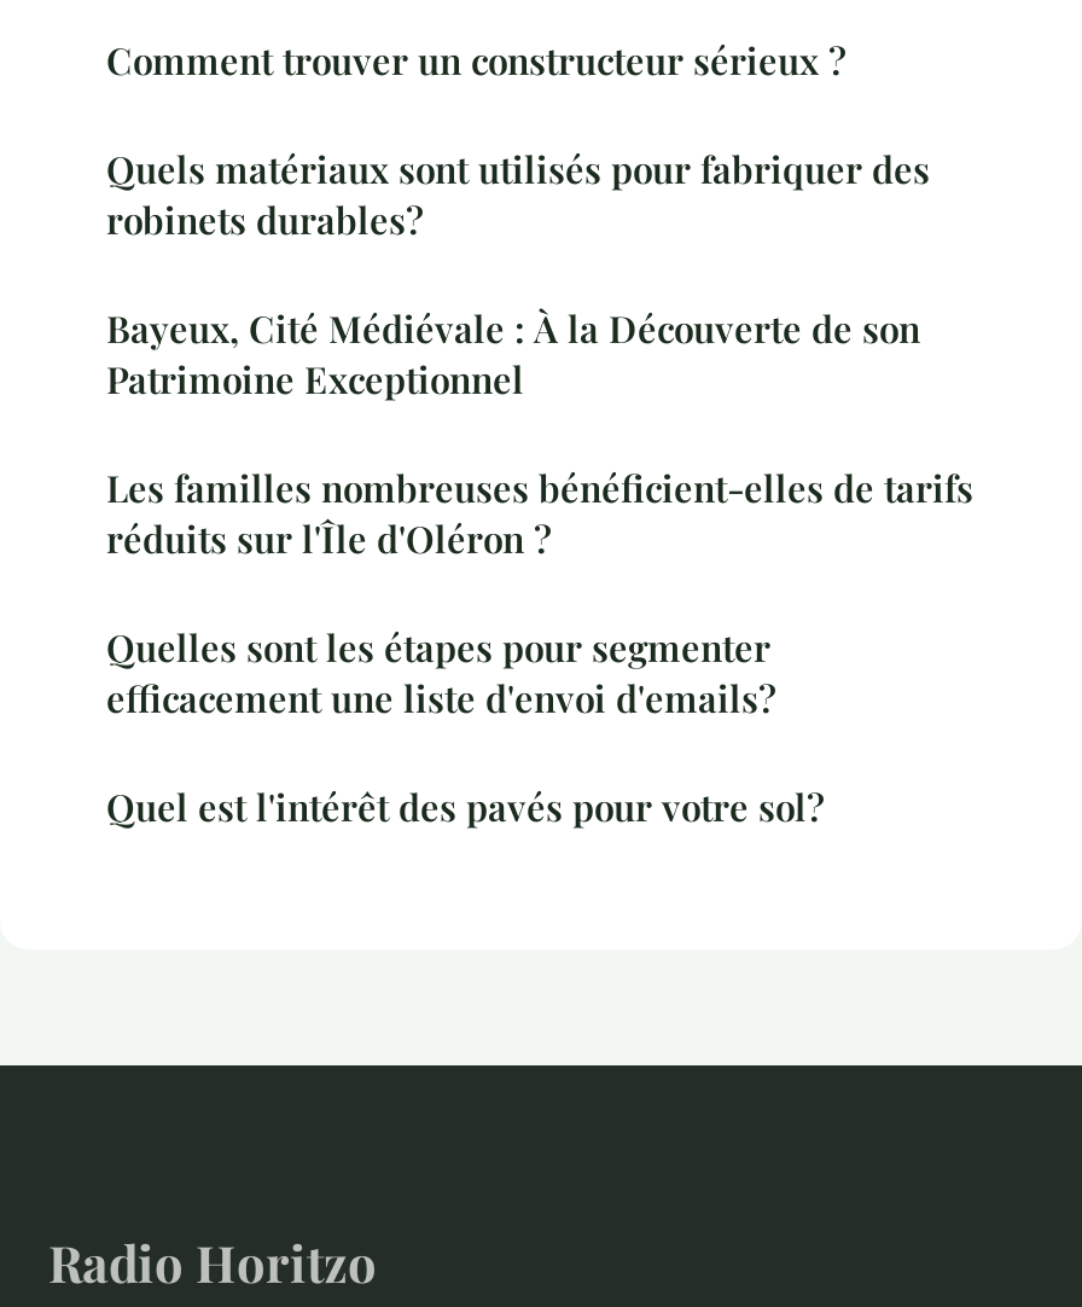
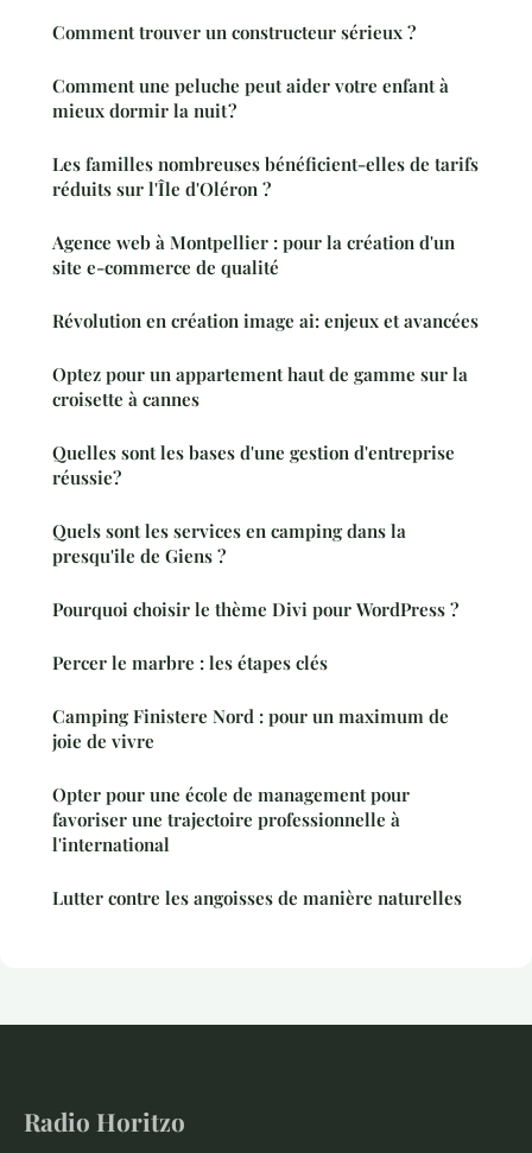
[106,145,930,403] Quels matériaux sont utilisés pour fabriquer des | robinets durables? | Bayeux, Cité Médiévale : À la Découverte de son | Patrimoine Exceptionnel -> [52,74,449,122] Comment une peluche peut aider votre enfant à | mieux dormir la nuit ?
moved [106,464,973,563] -> [52,152,479,201]: Les familles nombreuses bénéficient-elles de tarifs | réduits sur l'Île d'Oléron ?
[106,623,824,831] Quelles sont les étapes pour segmenter | efficacement une liste d'envoi d'emails? | Quel est l'intérêt des pavés pour votre sol? -> [52,230,479,909] Agence web à Montpellier : pour la création d'un | site e-commerce de qualité | Révolution en création image ai: enjeux et avancées | Optez pour un appartement haut de gamme sur la | croisette à cannes | Quelles sont les bases d'une gestion d'entreprise | réussie? | Quels sont les services en camping dans la | presqu'ile de Giens ? | Pourquoi choisir le thème Divi pour WordPress ? | Percer le marbre : les étapes clés | Camping Finistere Nord : pour un maximum de | joie de vivre | Opter pour une école de management pour | favoriser une trajectoire professionnelle à | l'international | Lutter contre les angoisses de manière naturelles

